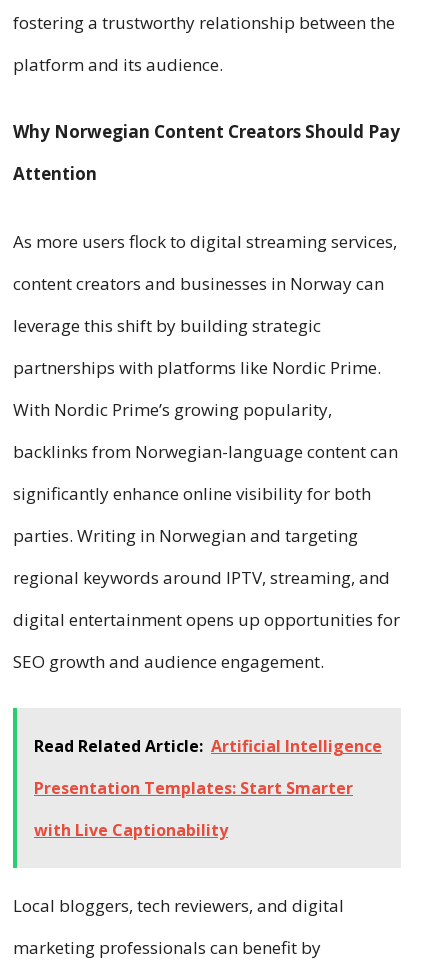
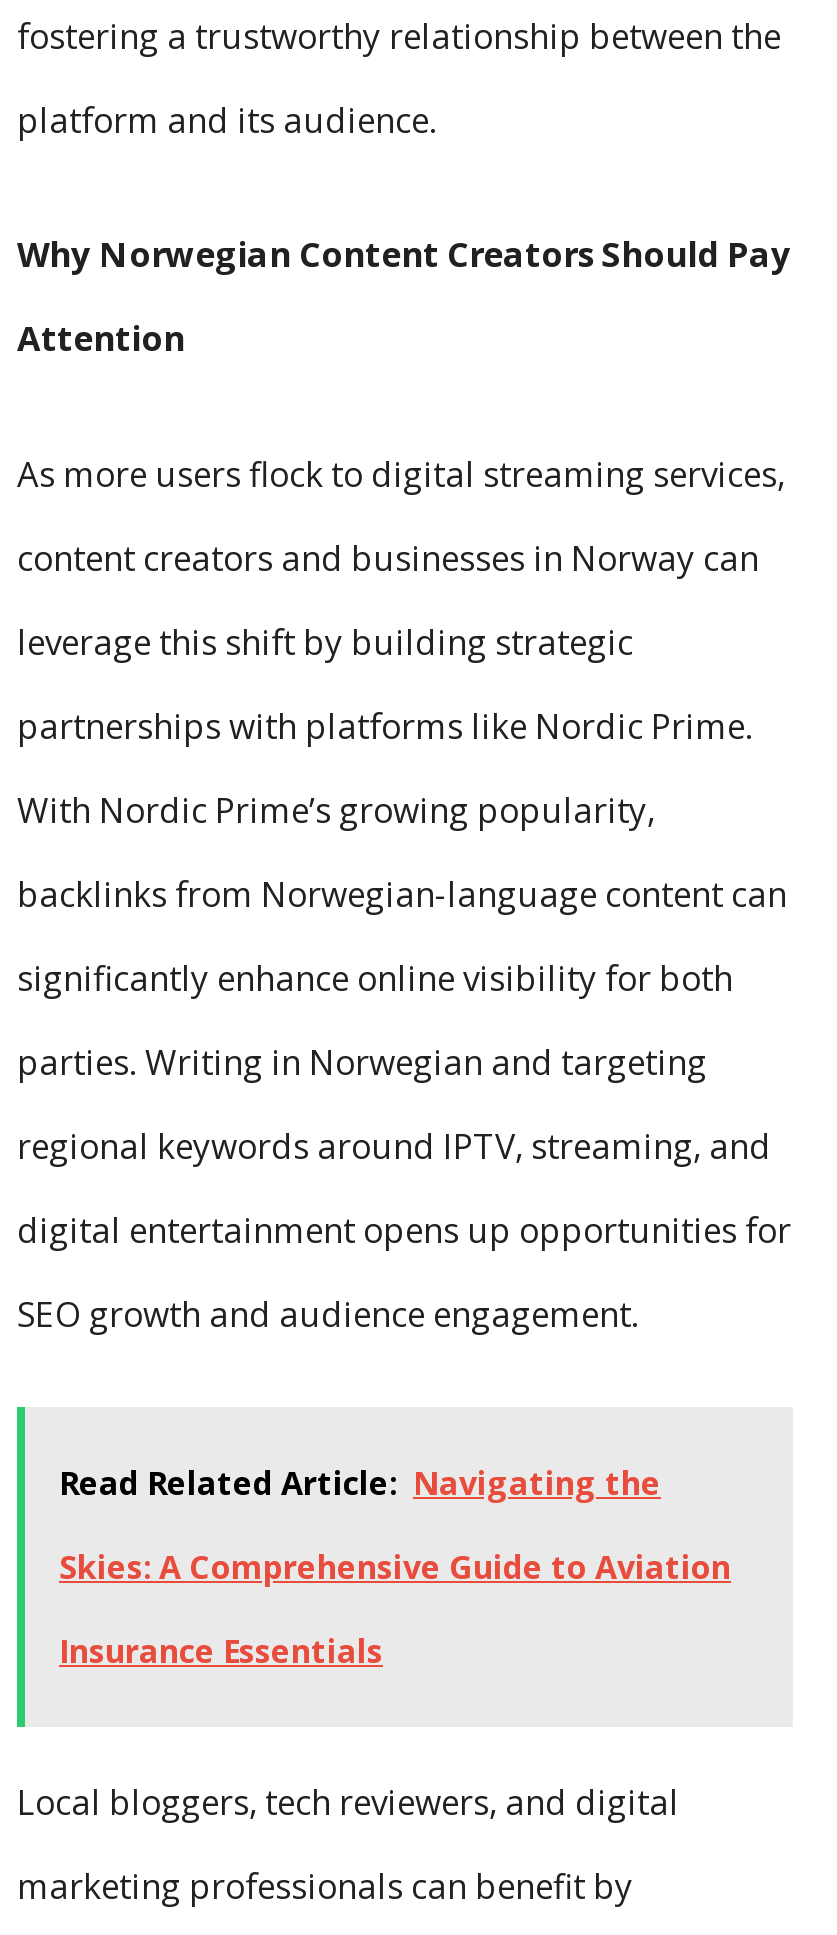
[34,735,382,757] Read Related Article: Artificial Intelligence -> [59,1461,661,1505] Read Related Article: Navigating the
[34,777,353,799] Presentation Templates: Start Smarter -> [59,1545,731,1589] Skies: A Comprehensive Guide to Aviation
[34,819,228,841] with Live Captionability -> [59,1629,383,1673] Insurance Essentials

